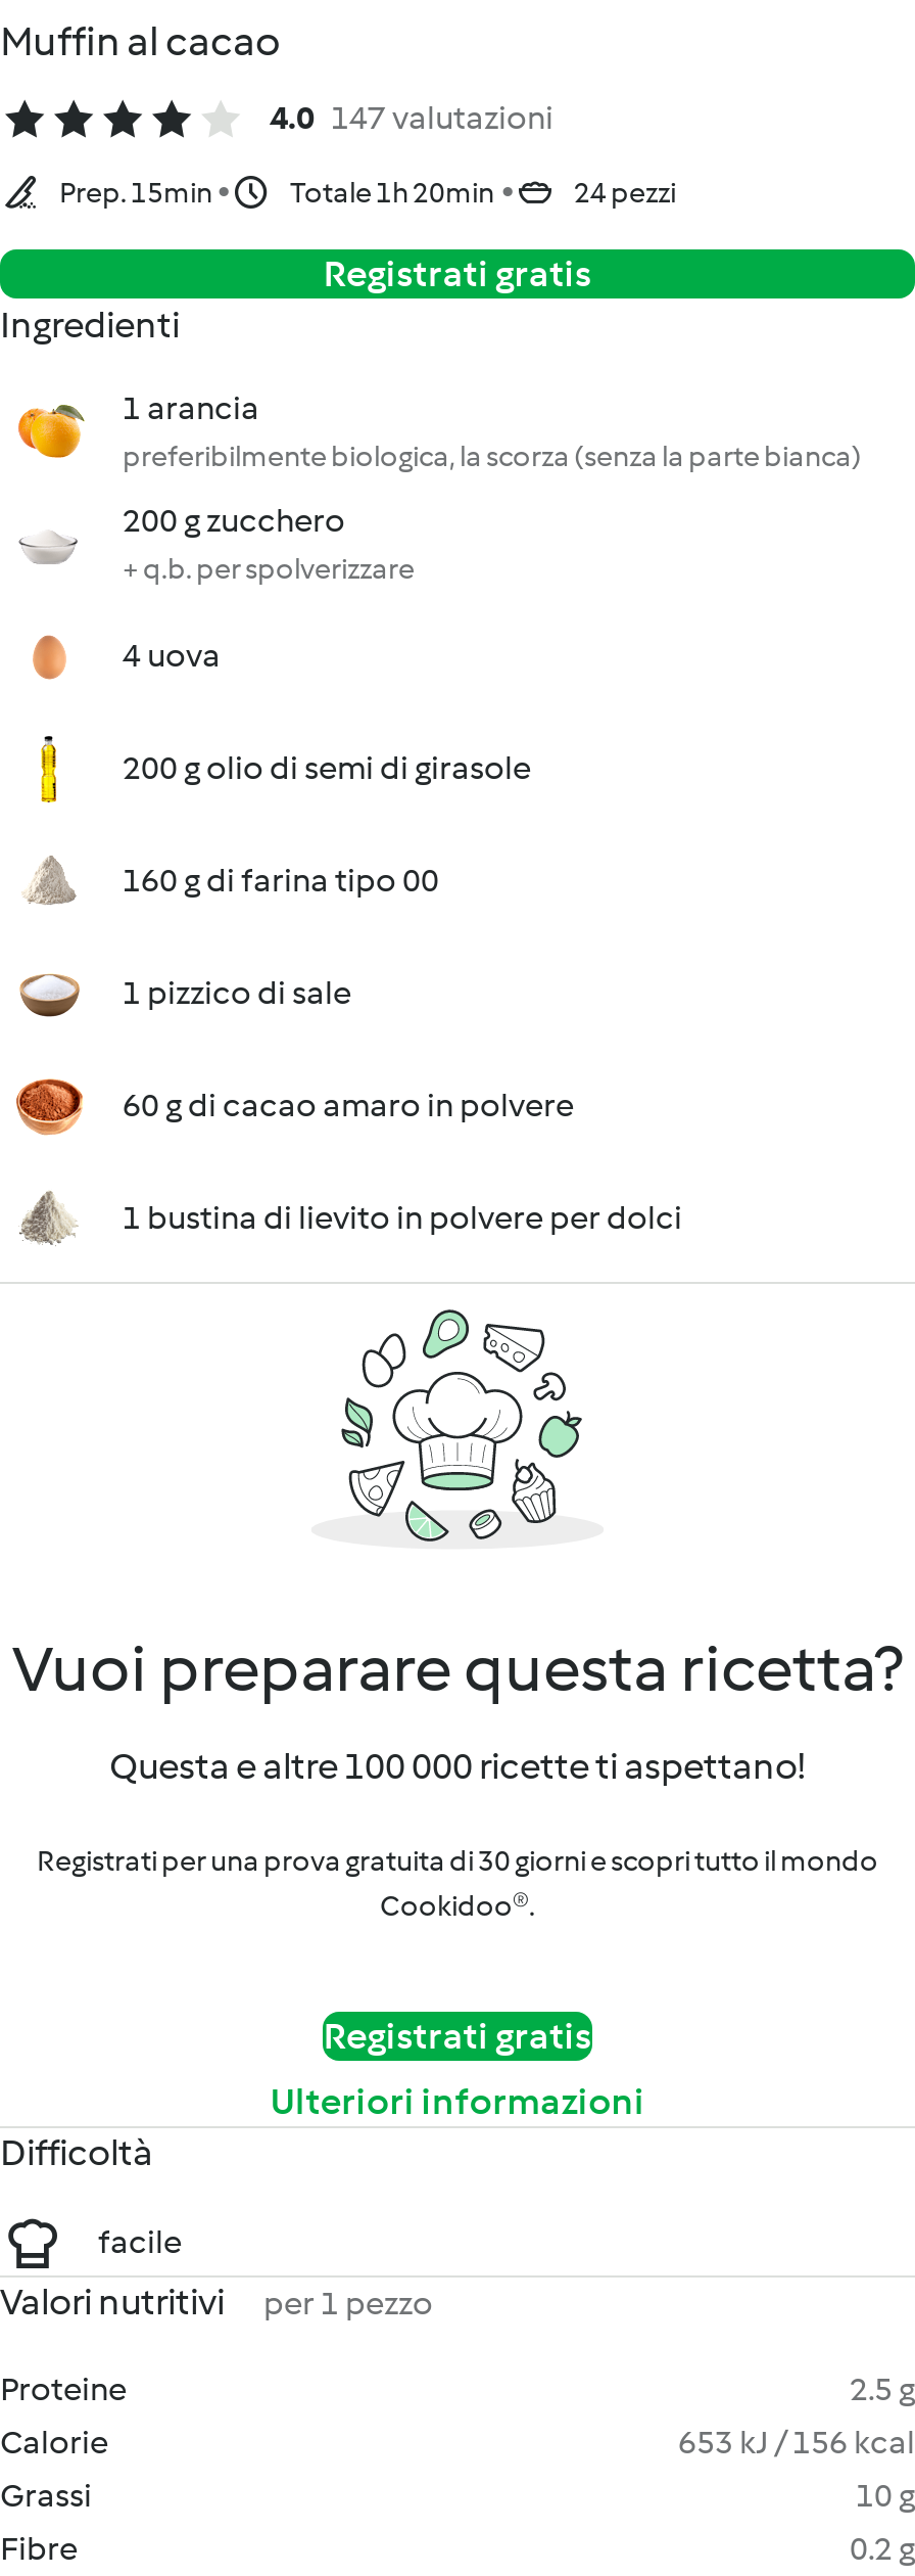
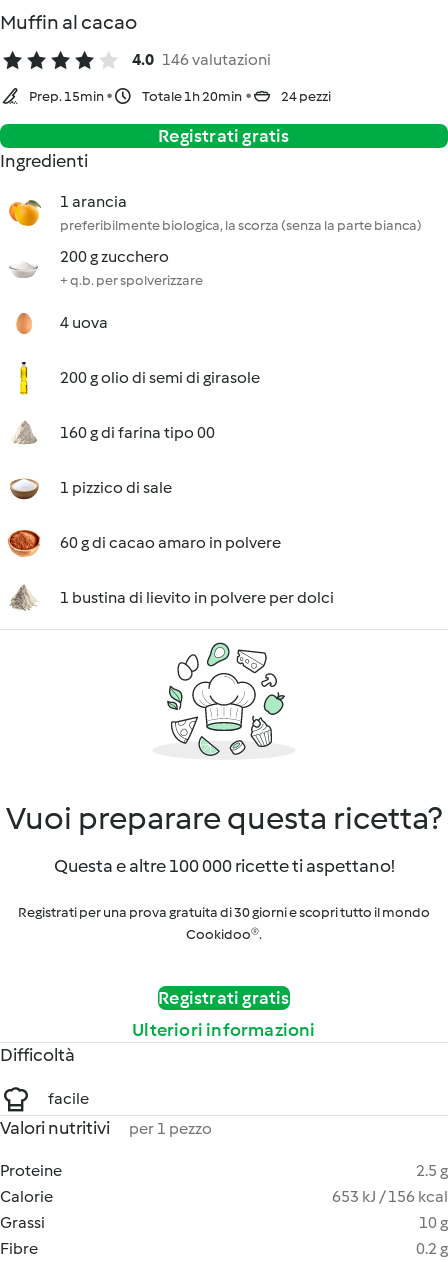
[270,98,553,137] 4.0 147 valutazioni -> [132,50,271,69] 4.0 146 valutazioni

